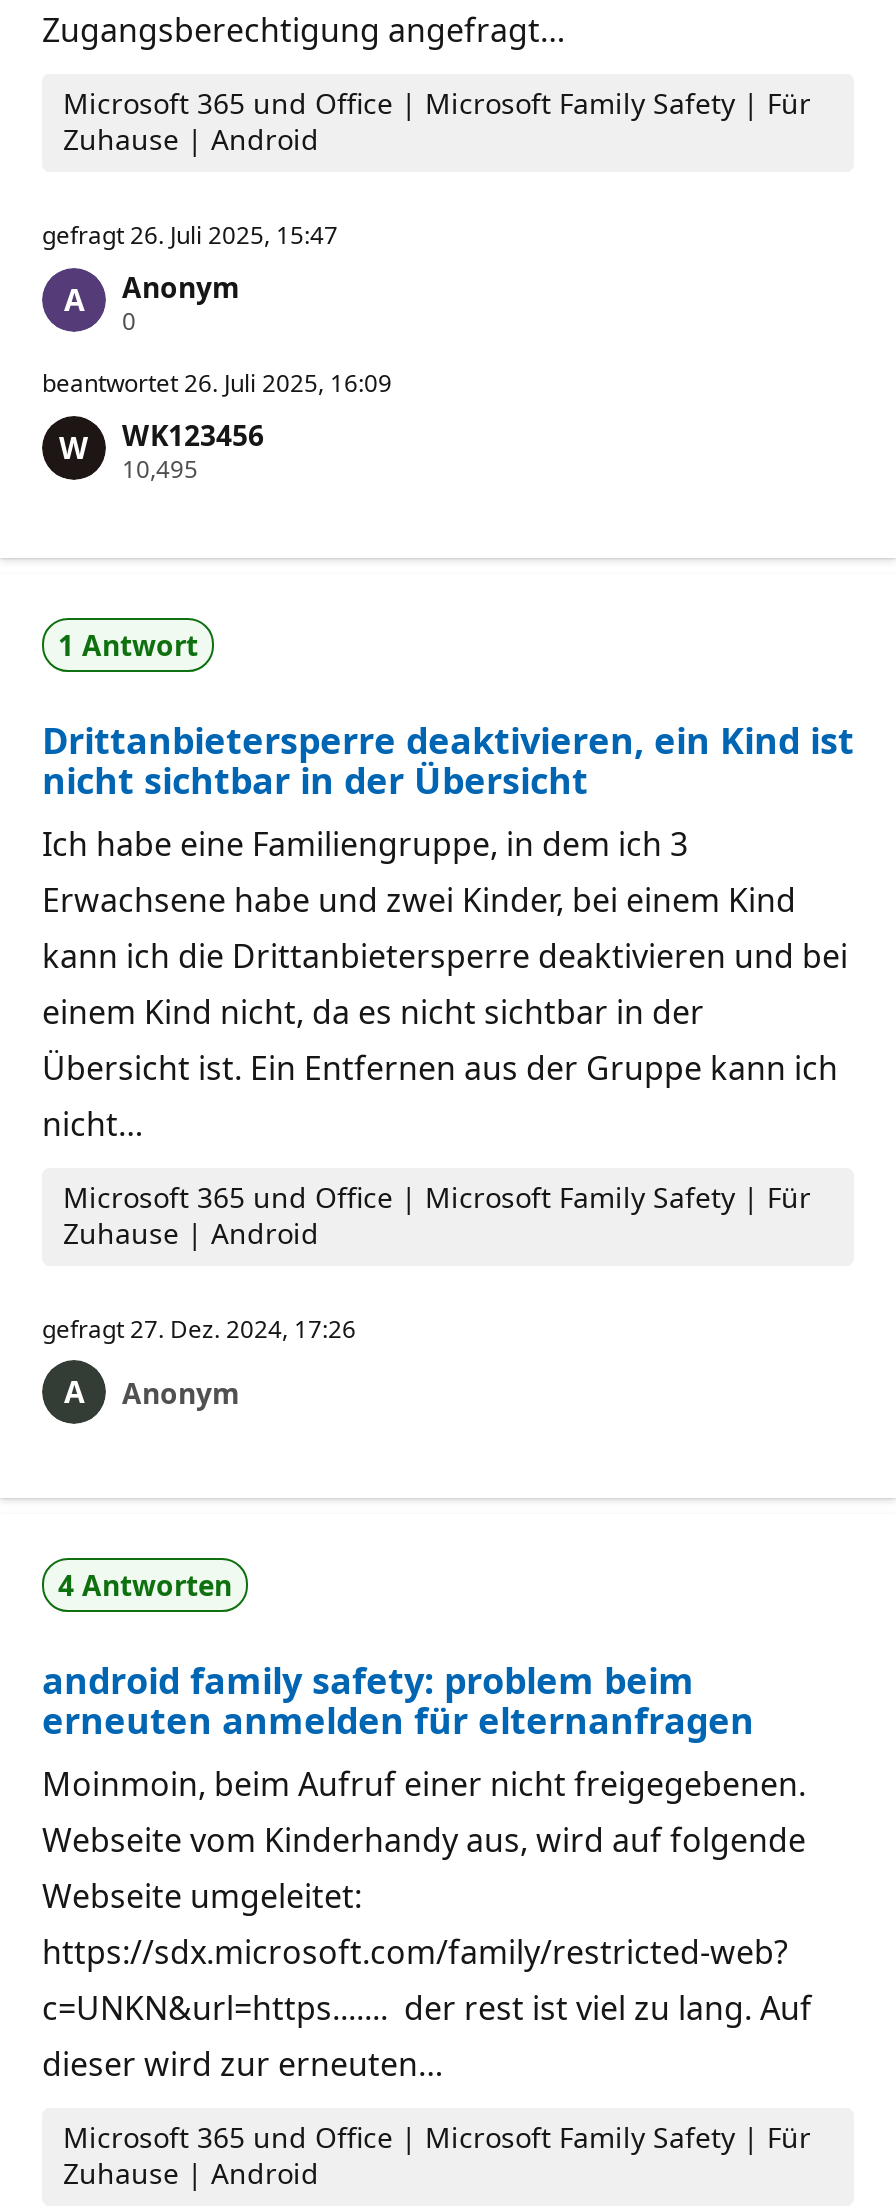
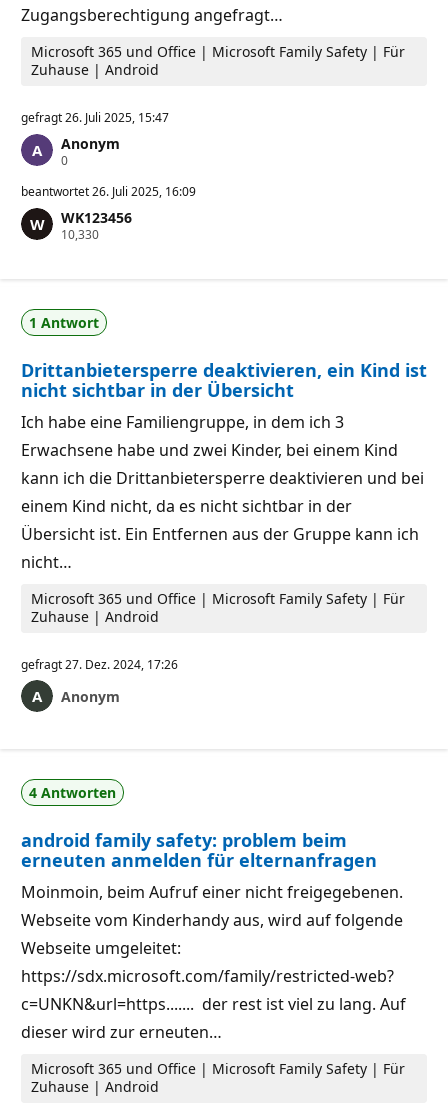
[122,449,210,485] 10,495 Z -> [61,224,105,242] 10,330 Z

